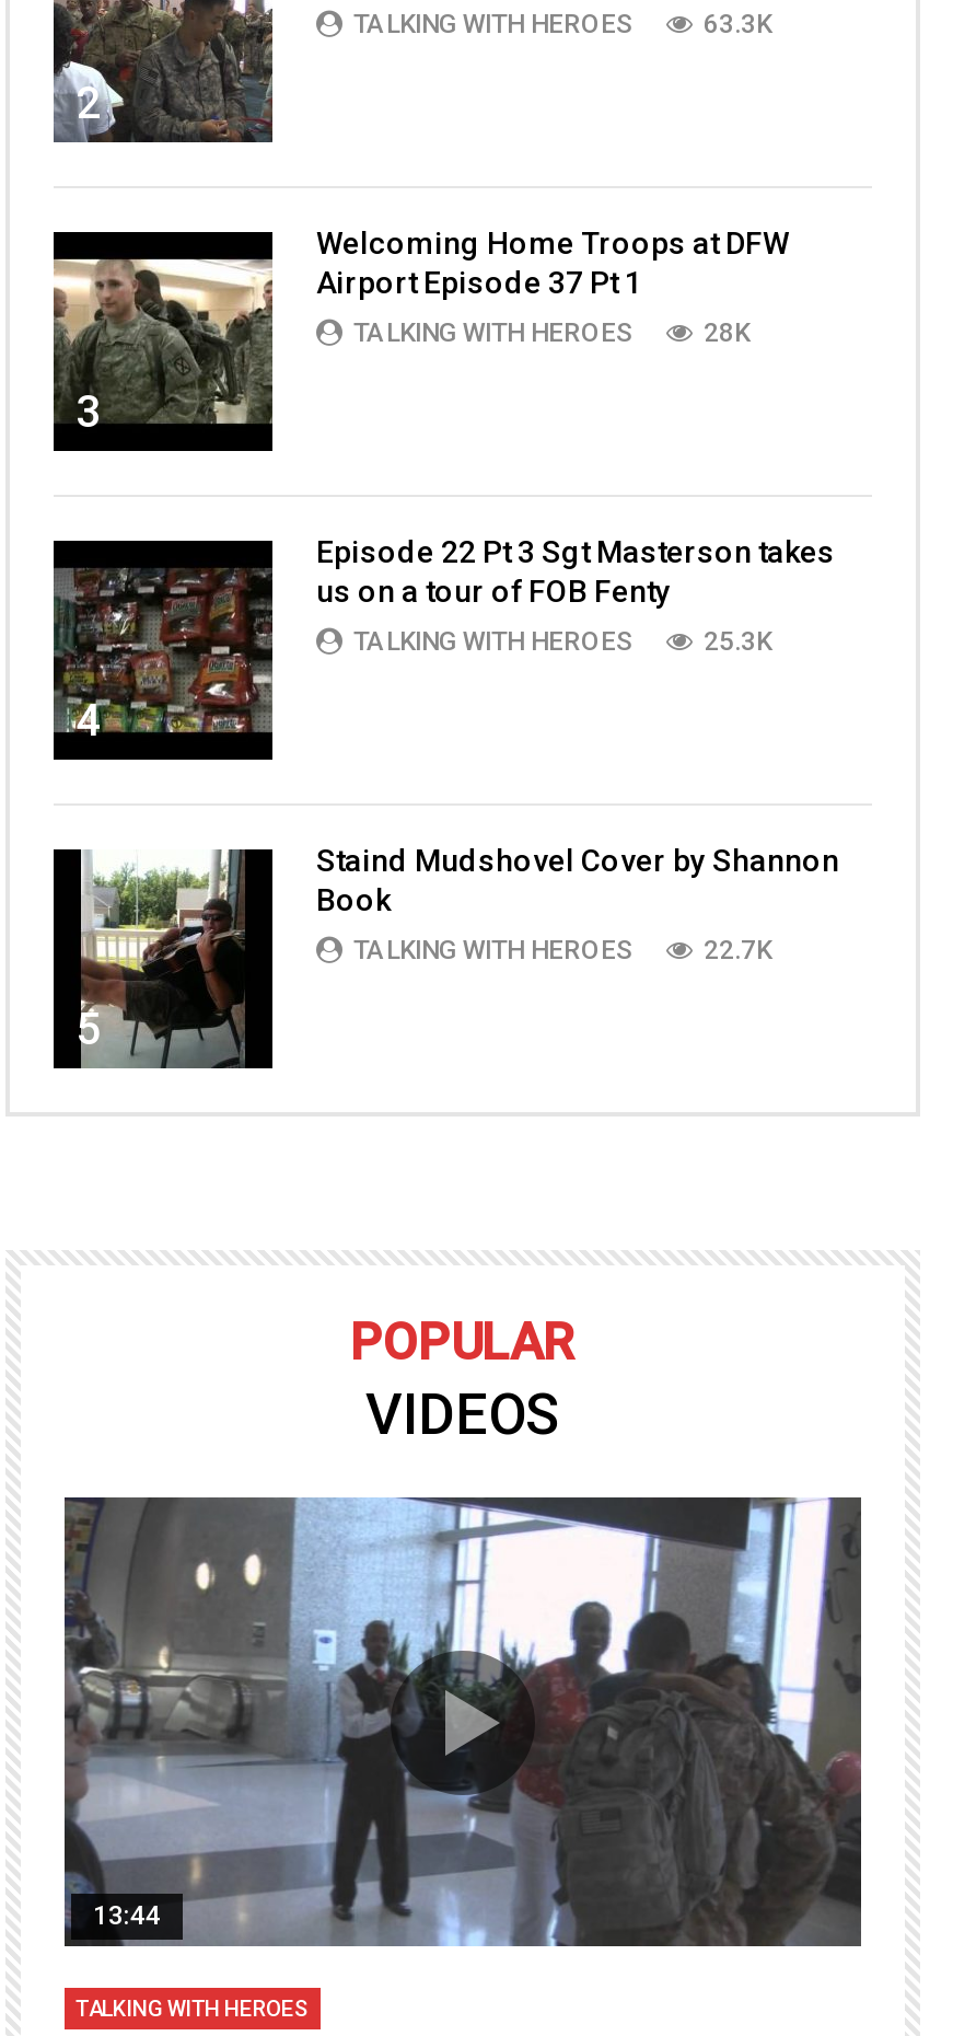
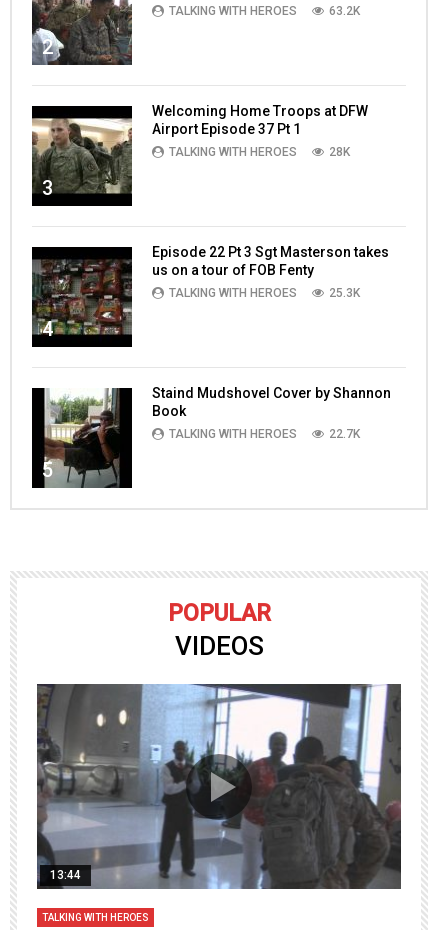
[704,9,771,40] 63.3K -> [329,4,360,18] 63.2K

